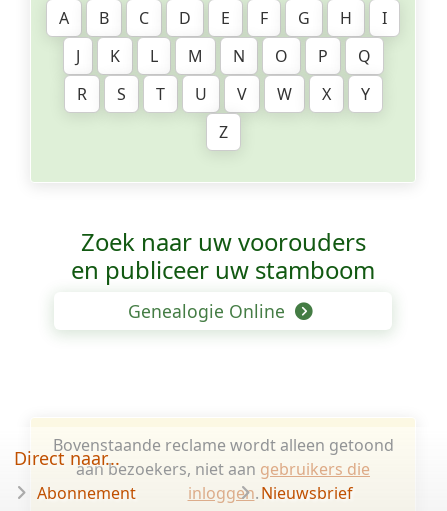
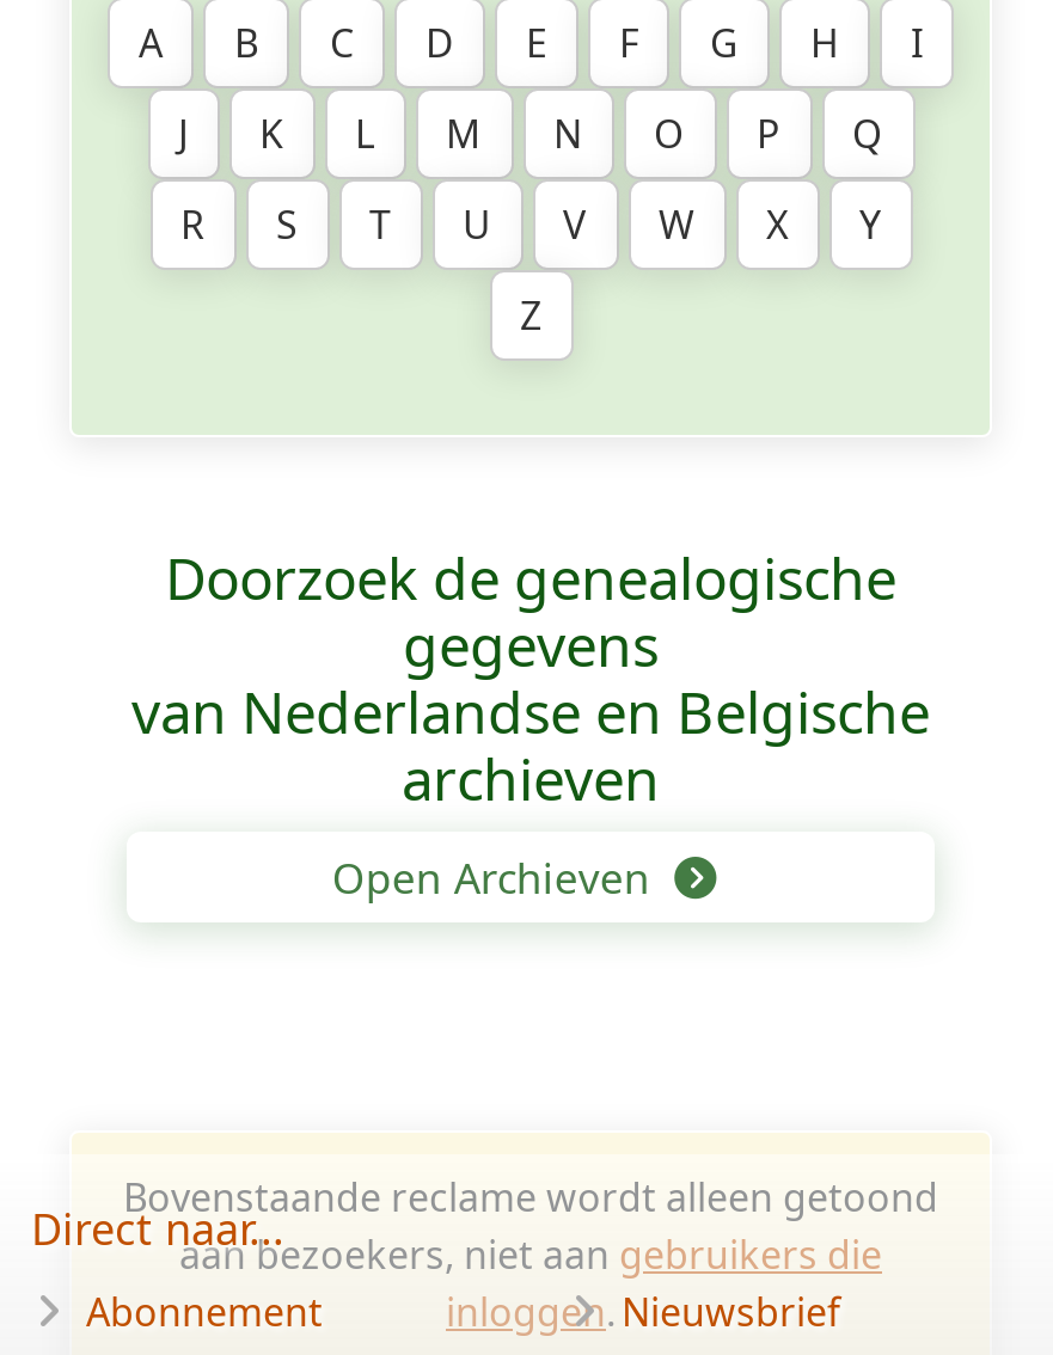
[71,225,375,323] Zoek naar uw voorouders | en publiceer uw stamboom | Genealogie Online -> [131,538,930,906] Doorzoek de genealogische | gegevens | van Nederlandse en Belgische | archieven | Open Archieven

